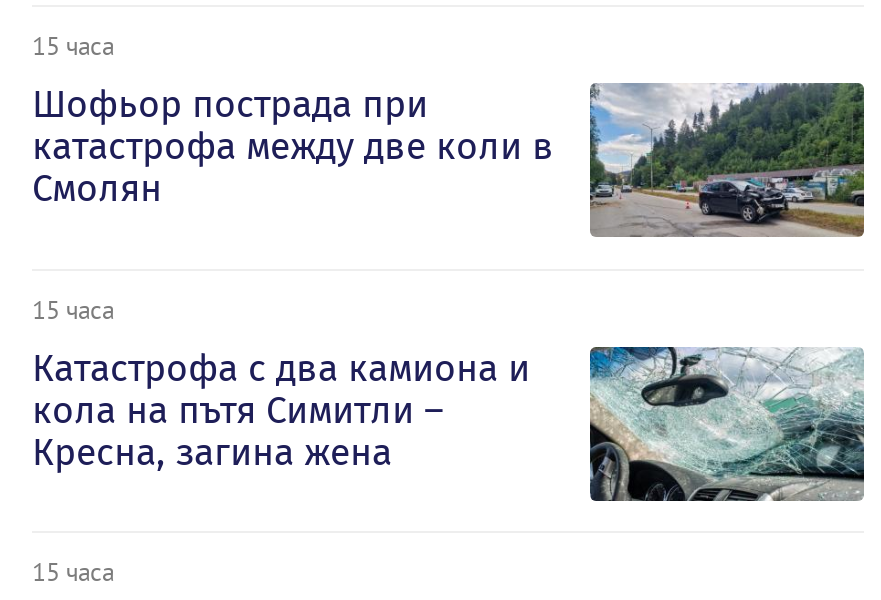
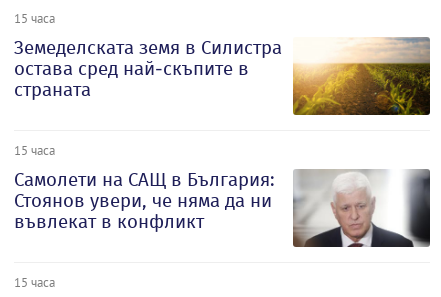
[32,81,866,238] [image] | Шофьор пострада при | катастрофа между две коли в | Смолян -> [14,36,431,116] [image] | Земеделската земя в Силистра | остава сред най-скъпите в | страната
[32,344,866,504] [image] | Катастрофа с два камиона и | кола на пътя Симитли – | Кресна, загина жена -> [14,168,431,248] [image] | Самолети на САЩ в България: | Стоянов увери, че няма да ни | въвлекат в конфликт

